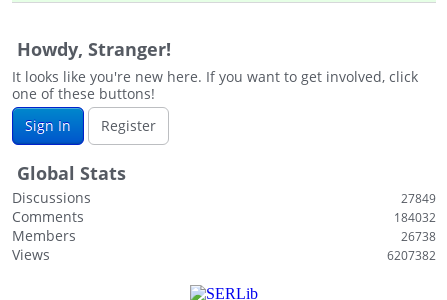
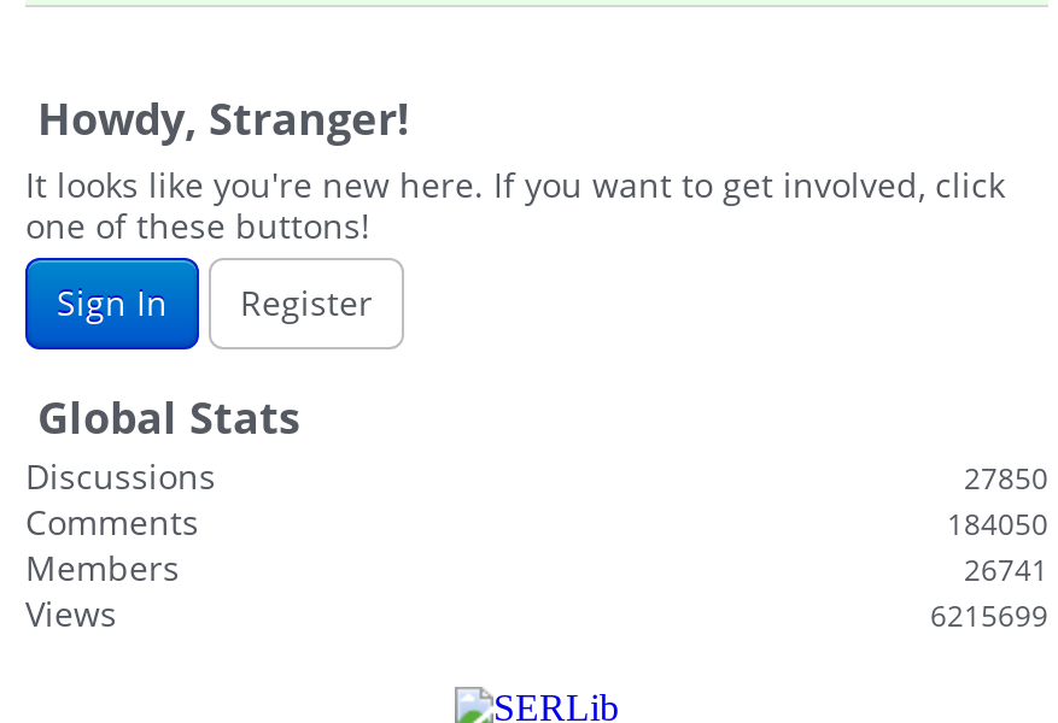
[401,190,436,207] 27849 -> [964,458,1048,499] 27850
[394,209,436,226] 184032 -> [947,504,1048,545] 184050
[401,228,436,245] 26738 -> [964,549,1048,590] 26741
[387,247,436,264] 6207382 -> [930,595,1048,636] 6215699

